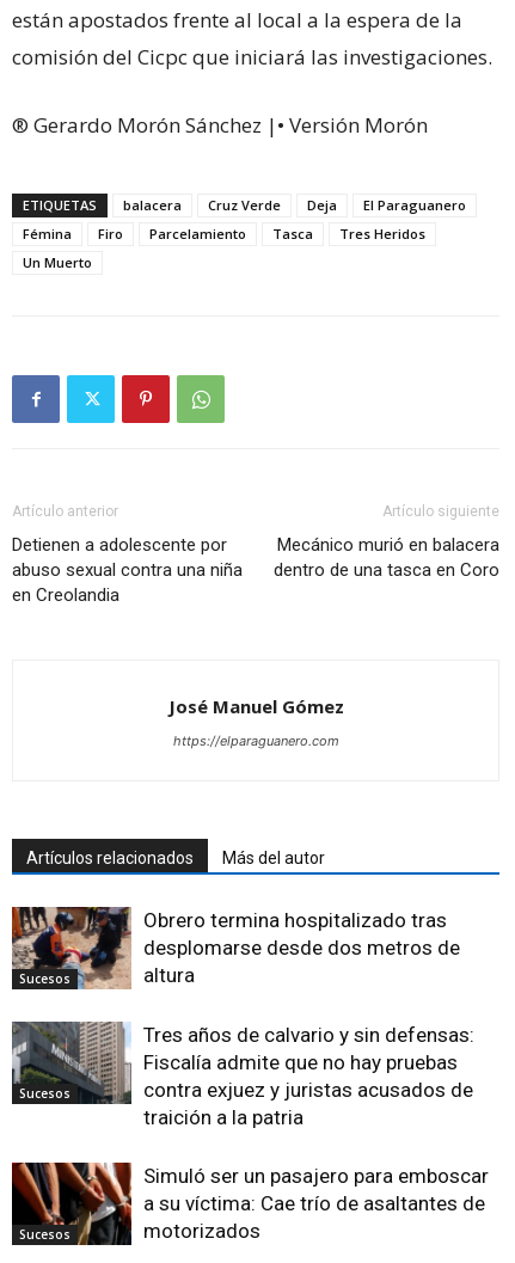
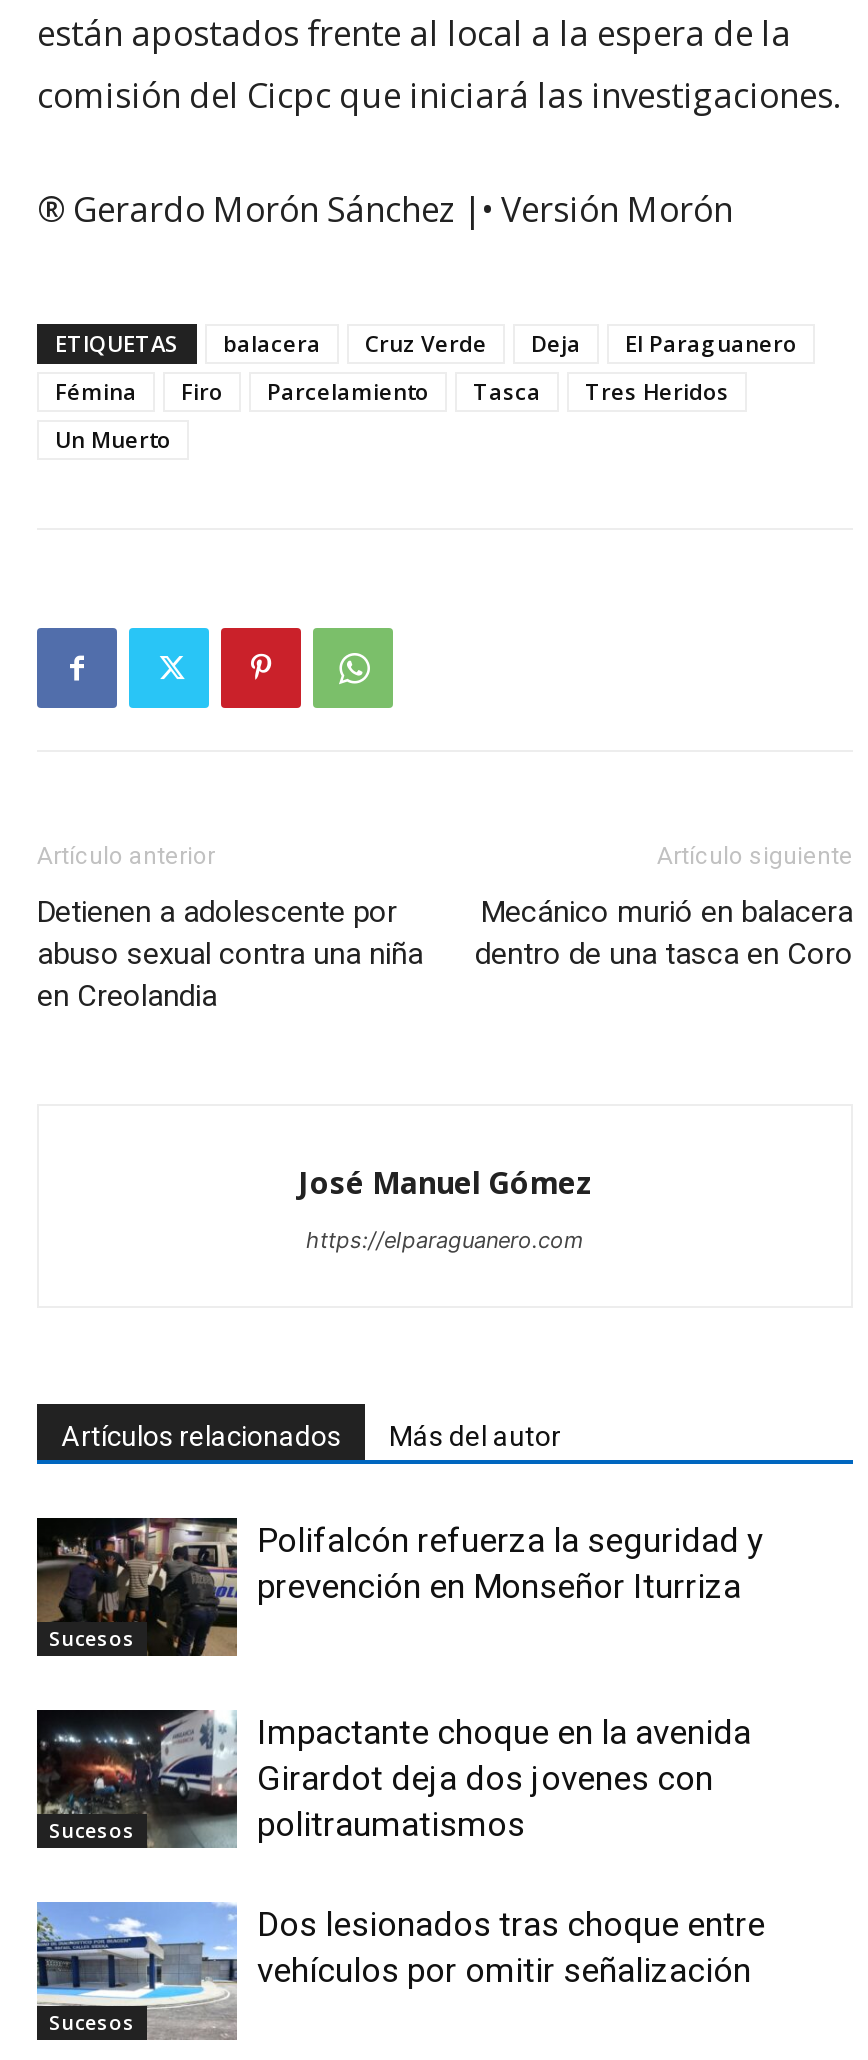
[11,906,460,991] [image] | Obrero termina hospitalizado tras | desplomarse desde dos metros de | altura -> [35,1516,763,1658] [image] | Polifalcón refuerza la seguridad y | prevención en Monseñor Iturriza
[11,1020,474,1129] [image] | Tres años de calvario y sin defensas: | Fiscalía admite que no hay pruebas | contra exjuez y juristas acusados de | traición a la patria -> [35,1708,751,1850] [image] | Impactante choque en la avenida | Girardot deja dos jovenes con | politraumatismos
[11,1161,489,1245] [image] | Simuló ser un pasajero para emboscar | a su víctima: Cae trío de asaltantes de | motorizados -> [35,1900,765,2040] [image] | Dos lesionados tras choque entre | vehículos por omitir señalización

